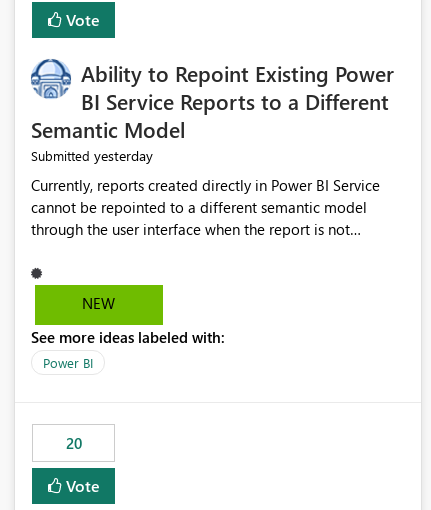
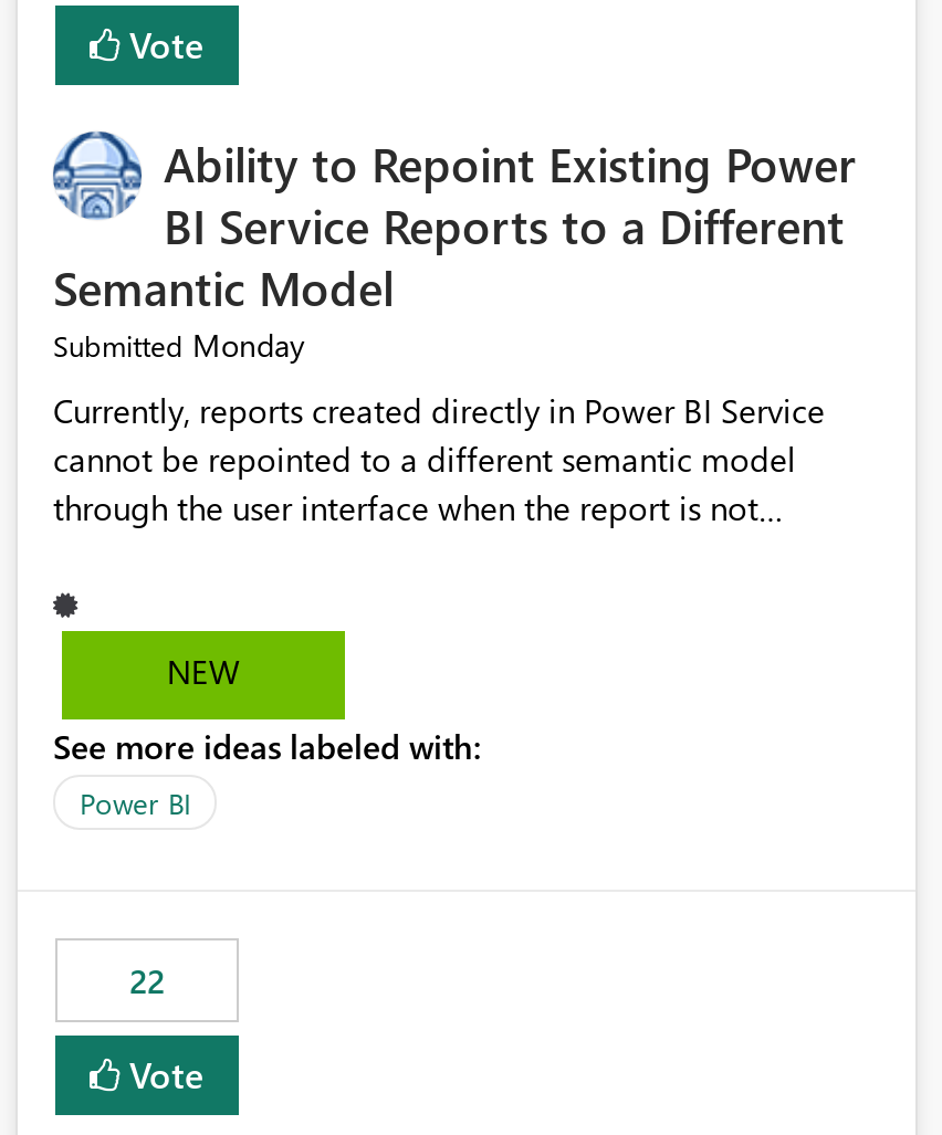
[31,146,153,165] Submitted yesterday -> [53,325,305,367] Submitted Monday
[65,433,81,453] 20 -> [129,959,165,1003] 22

